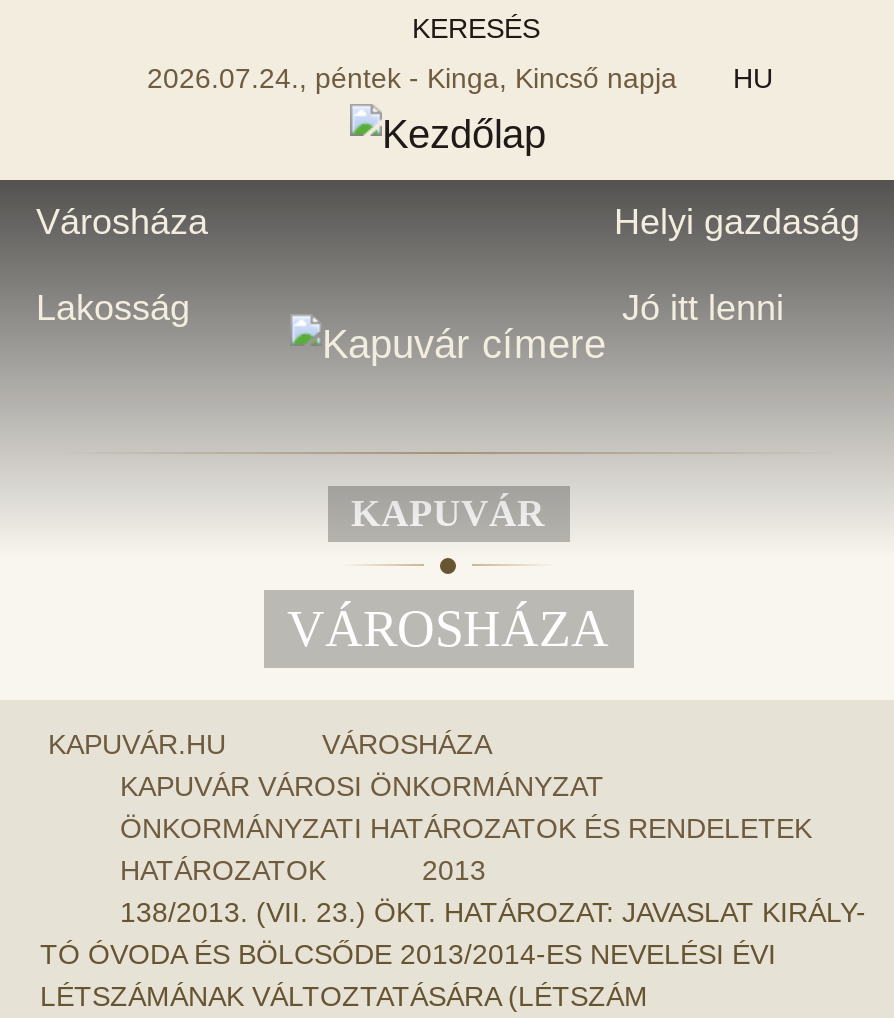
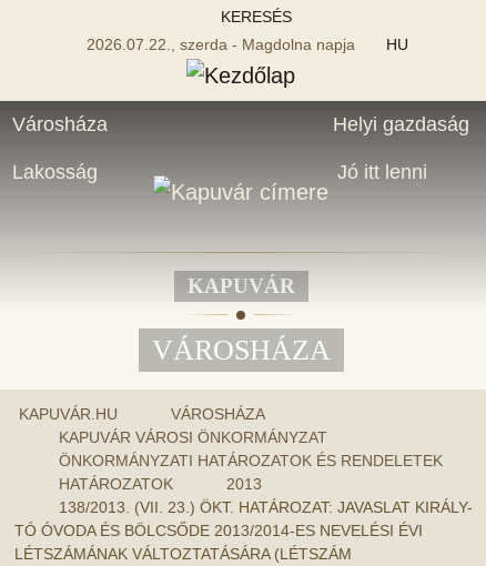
[147,62,685,94] 2026.07.24., péntek - Kinga, Kincső napja -> [87,36,360,53] 2026.07.22., szerda - Magdolna napja

